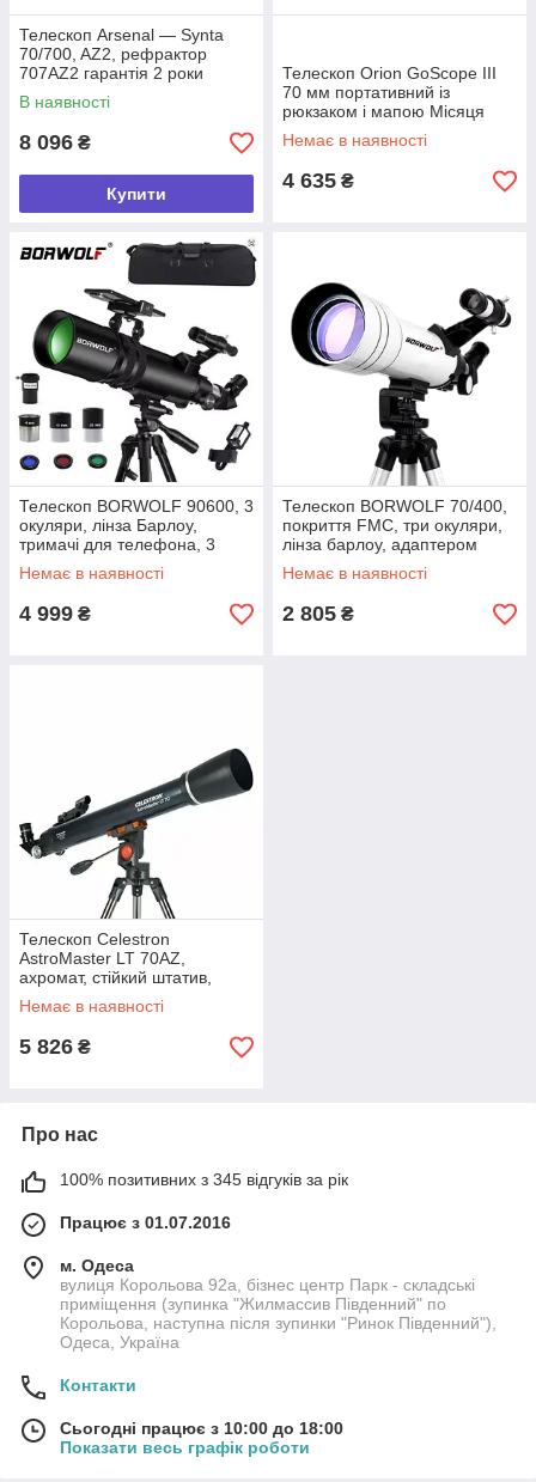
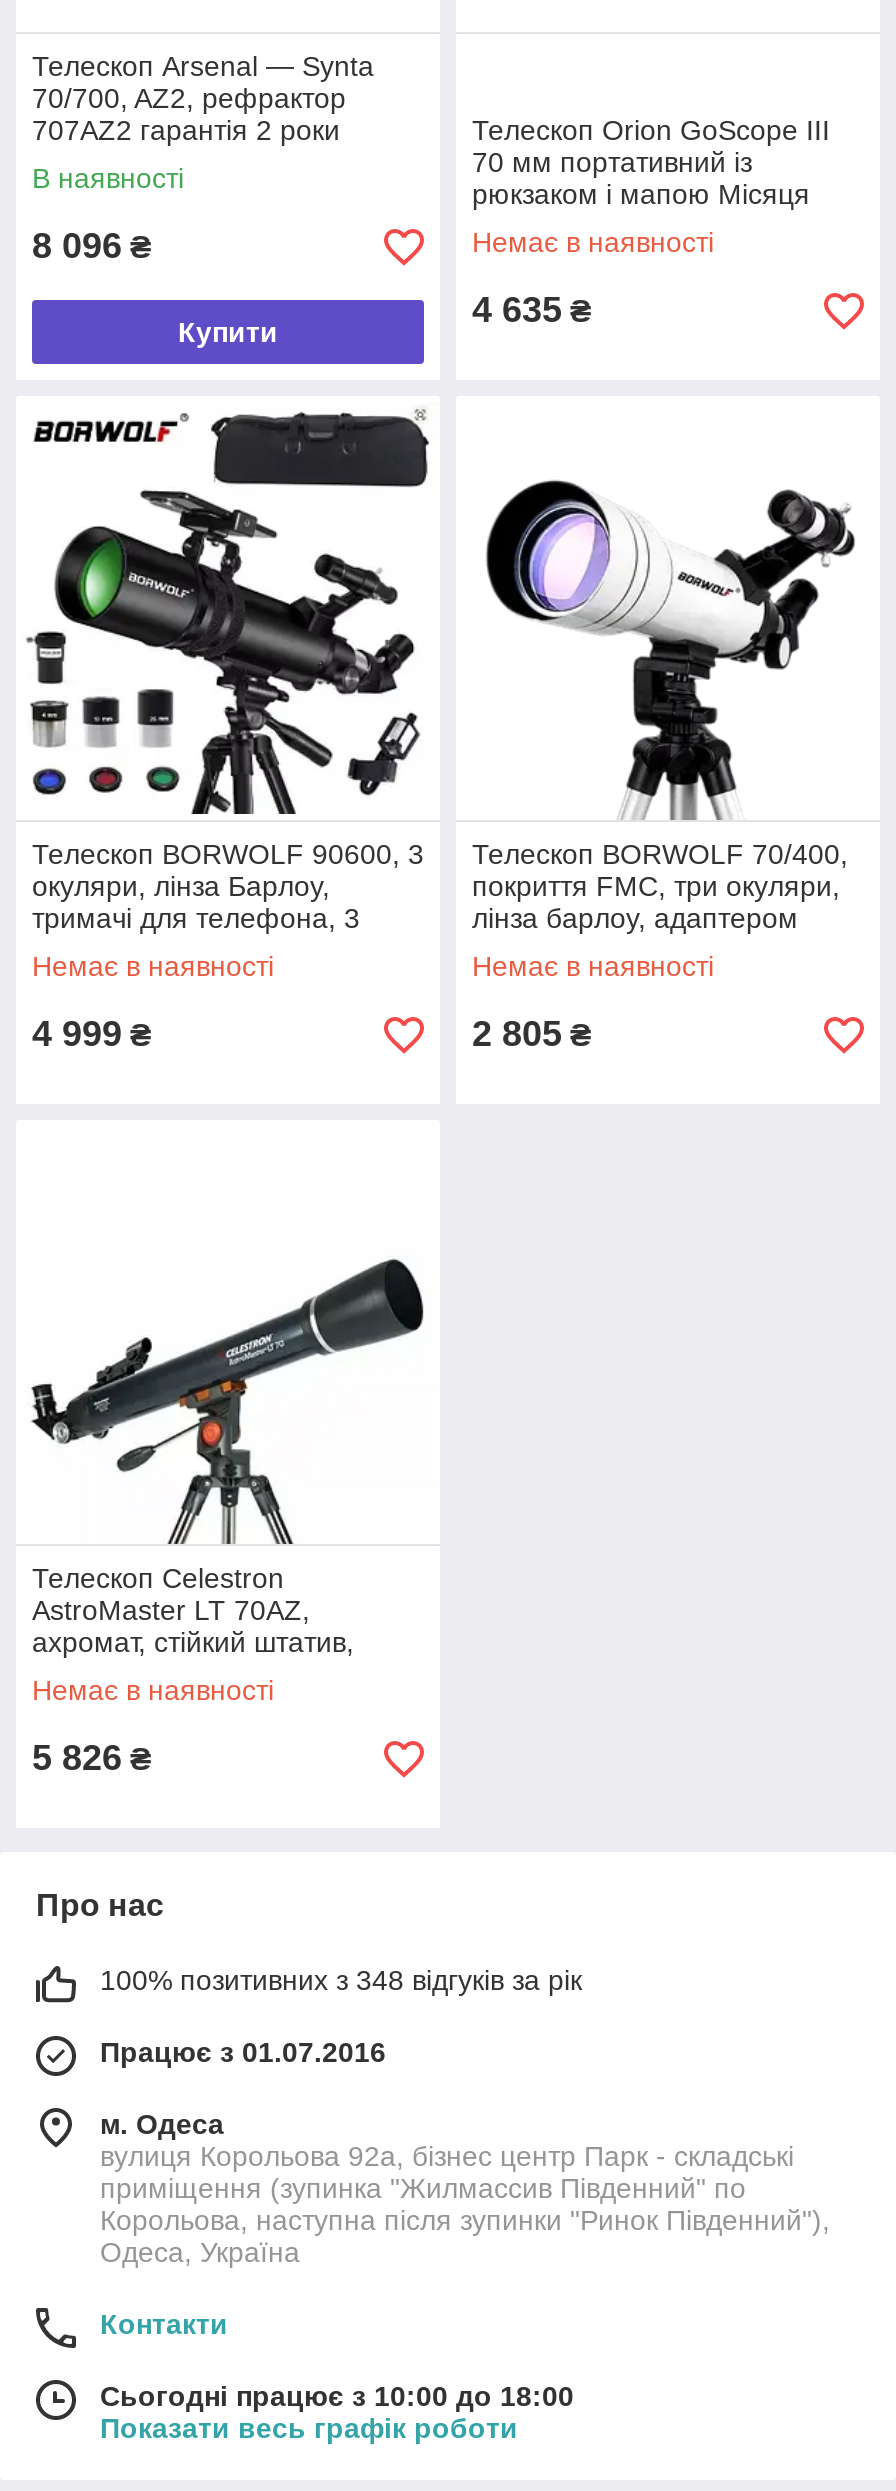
[60,1170,348,1189] 100% позитивних з 345 відгуків за рік -> [100,1964,582,1996] 100% позитивних з 348 відгуків за рік

